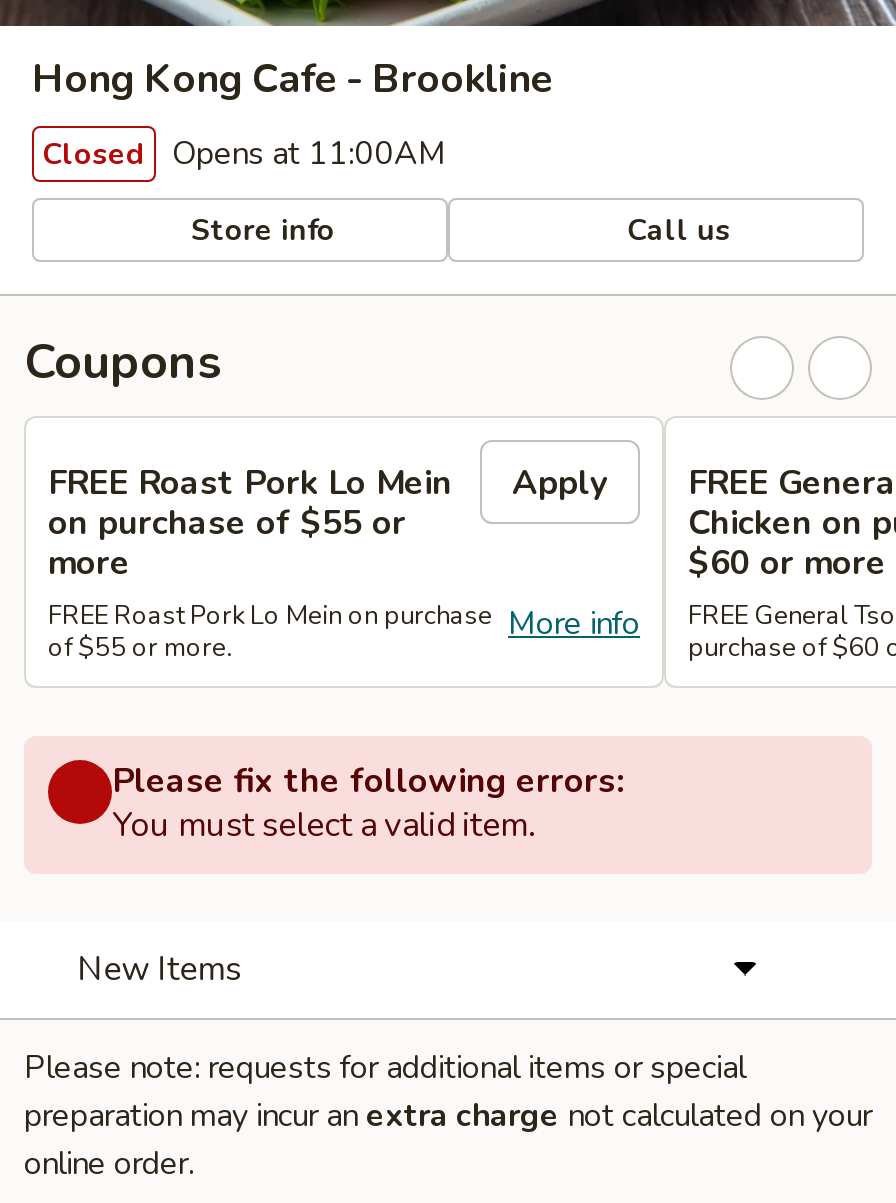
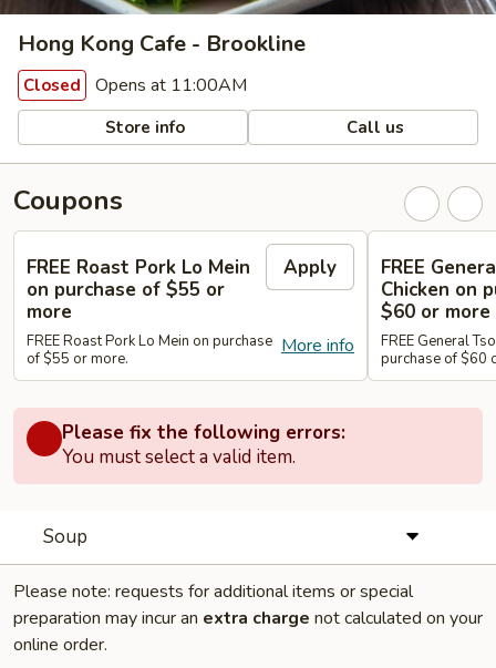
[77,945,241,991] New Items -> [43,523,87,549] Soup

